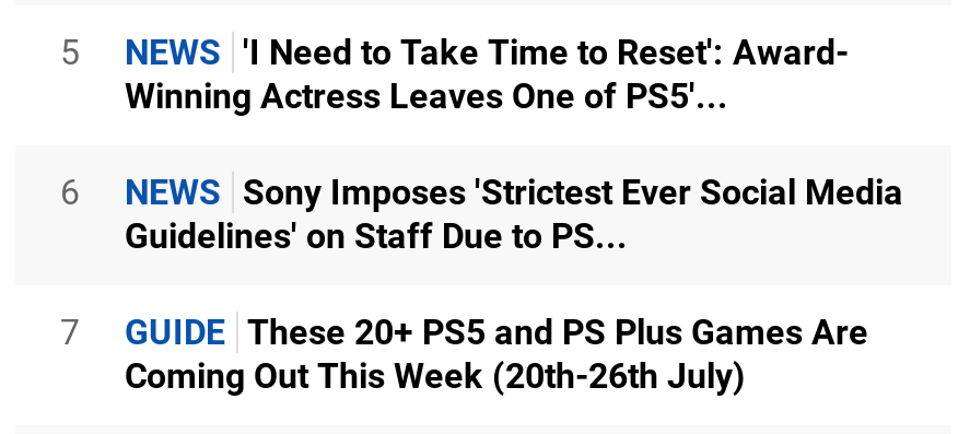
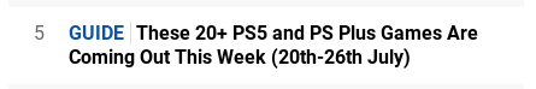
[60,32,903,354] NEWS 'I Need to Take Time to Reset': Award- | Winning Actress Leaves One of PS5'... | 6 | NEWS Sony Imposes 'Strictest Ever Social Media | Guidelines' on Staff Due to PS... | 7 -> none

